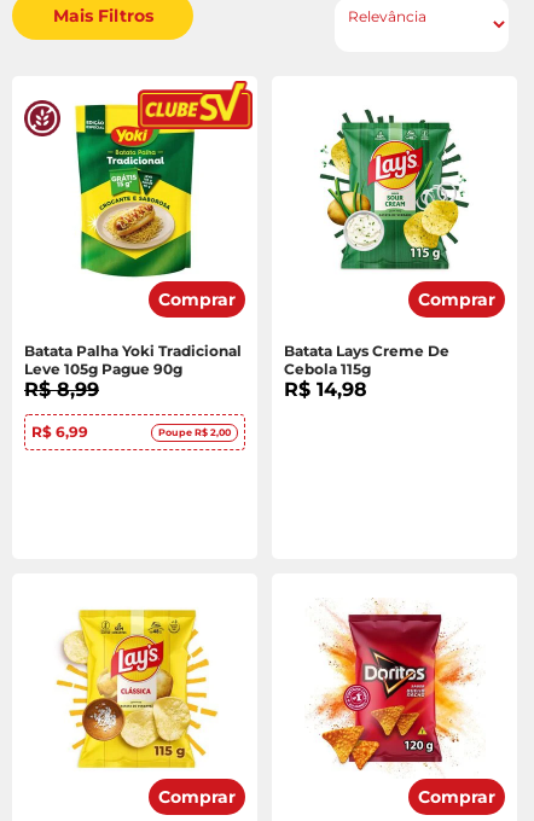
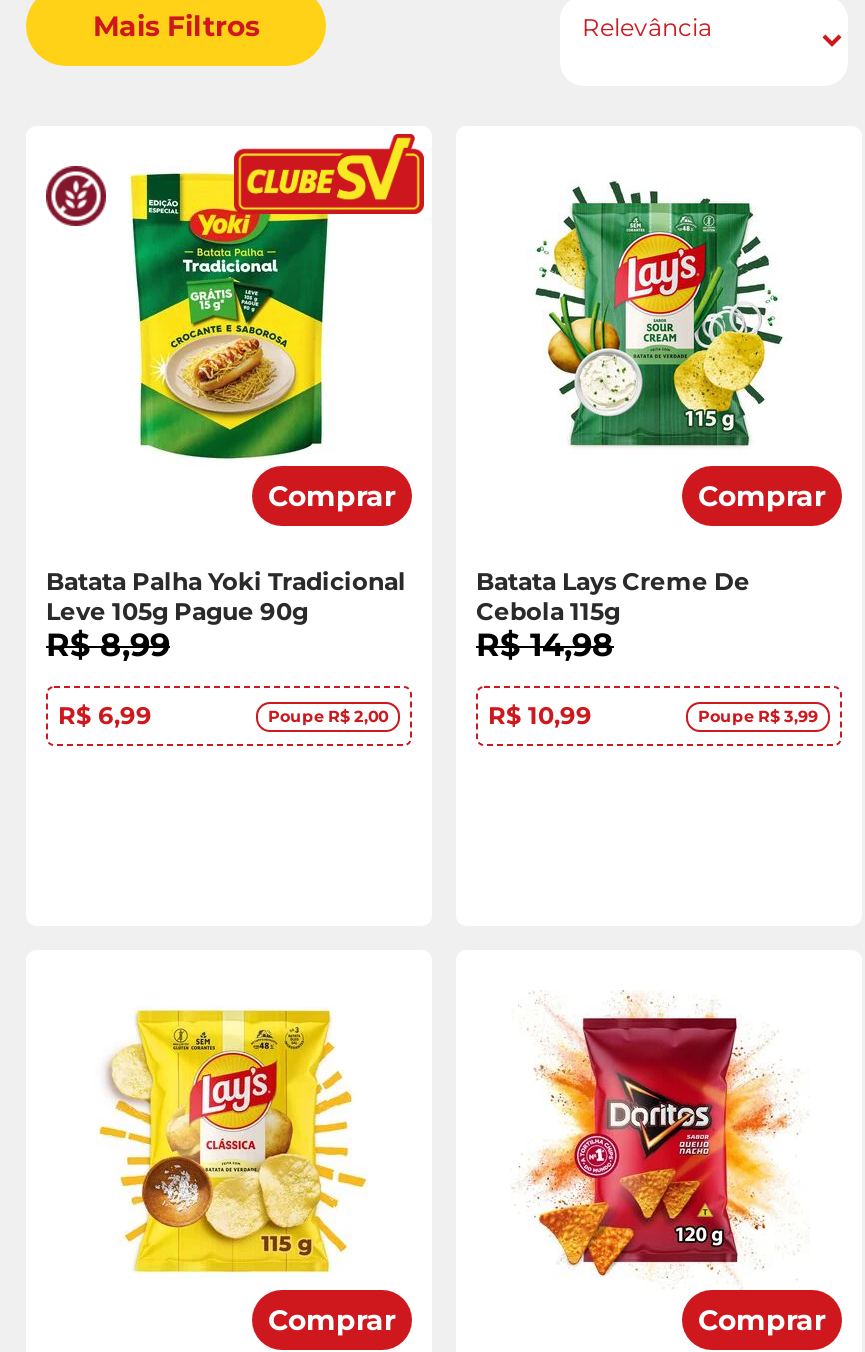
none -> [488,701,818,731] R$ 10,99 | Poupe R$ 3,99

